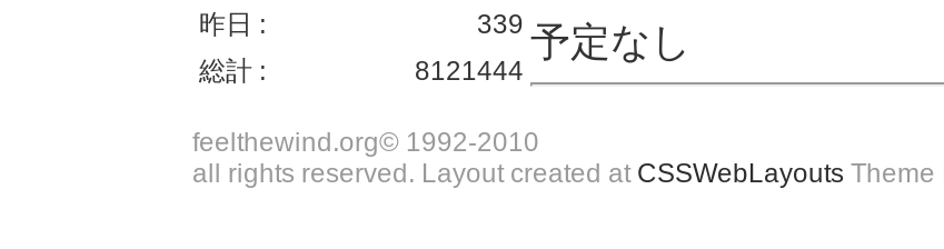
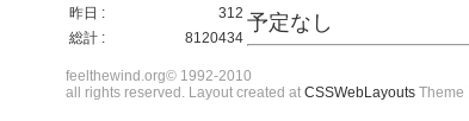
[477,9,690,65] 339 予定なし -> [218,5,333,35] 312 予定なし
[415,55,524,86] 8121444 -> [185,30,243,46] 8120434

